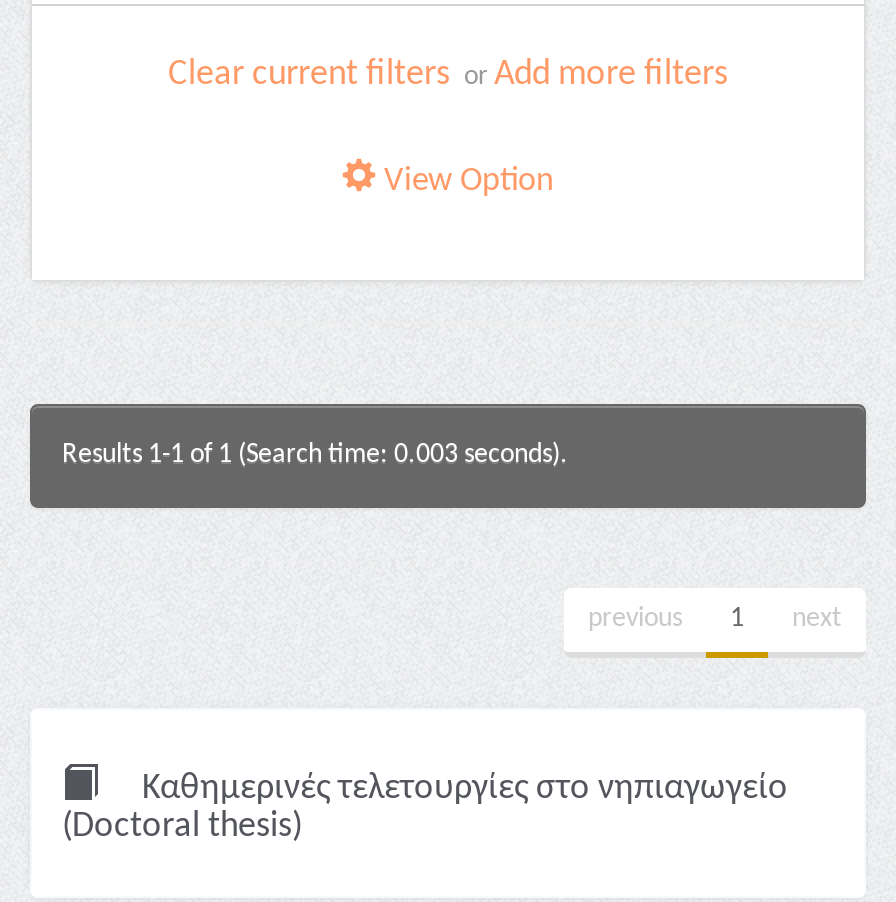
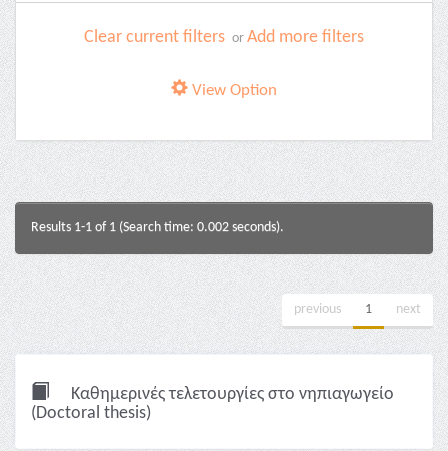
[62,440,568,470] Results 1-1 of 1 (Search time: 0.003 seconds). -> [31,220,284,235] Results 1-1 of 1 (Search time: 0.002 seconds).

